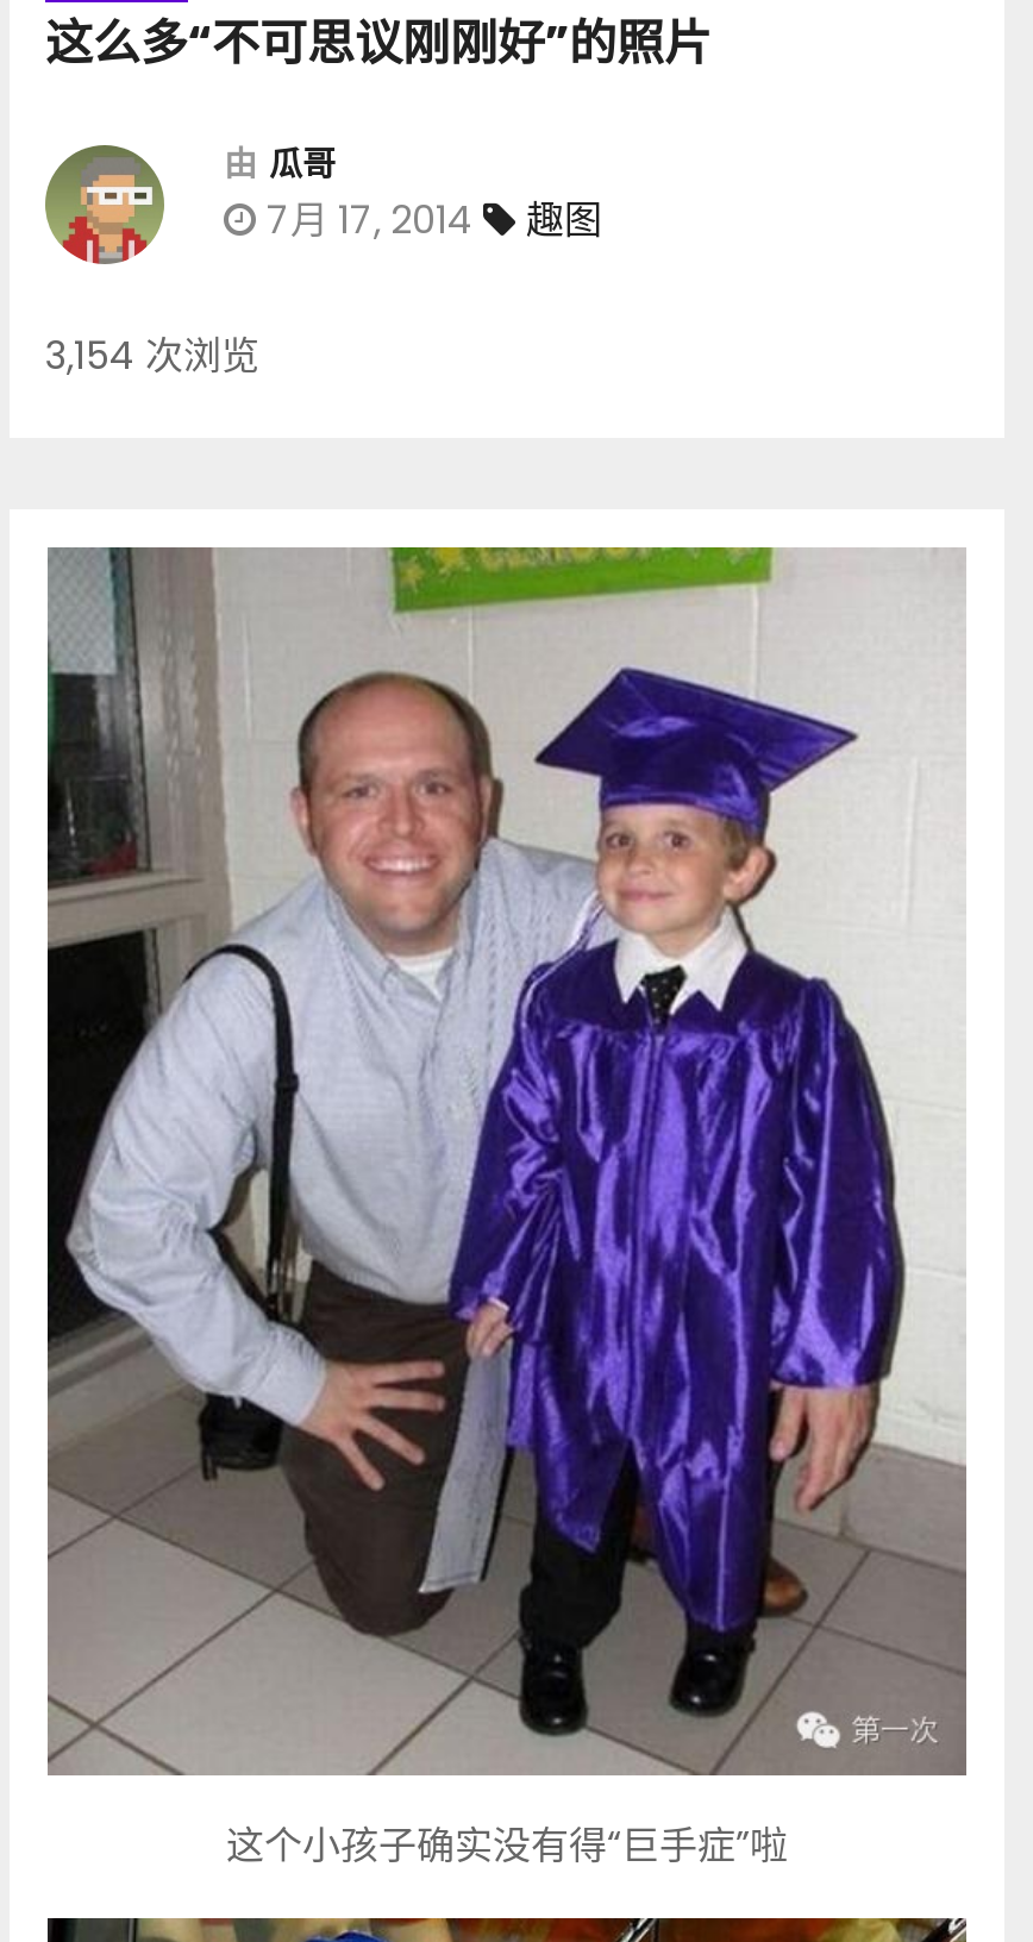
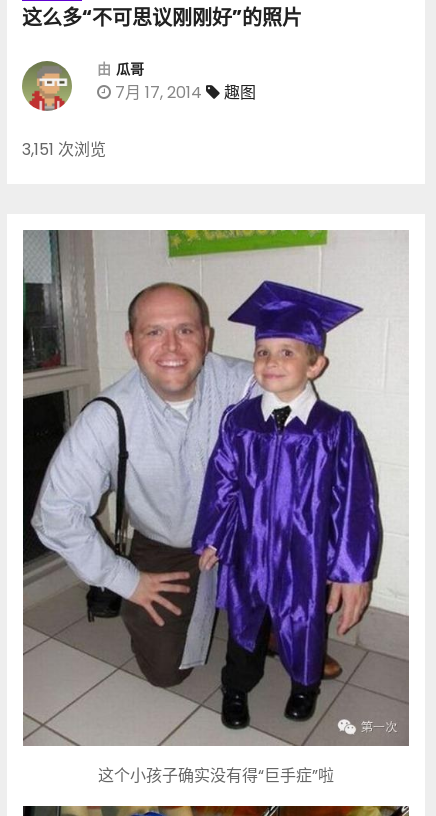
[45,329,259,384] 3,154 次浏览 -> [22,138,106,161] 3,151 次浏览

